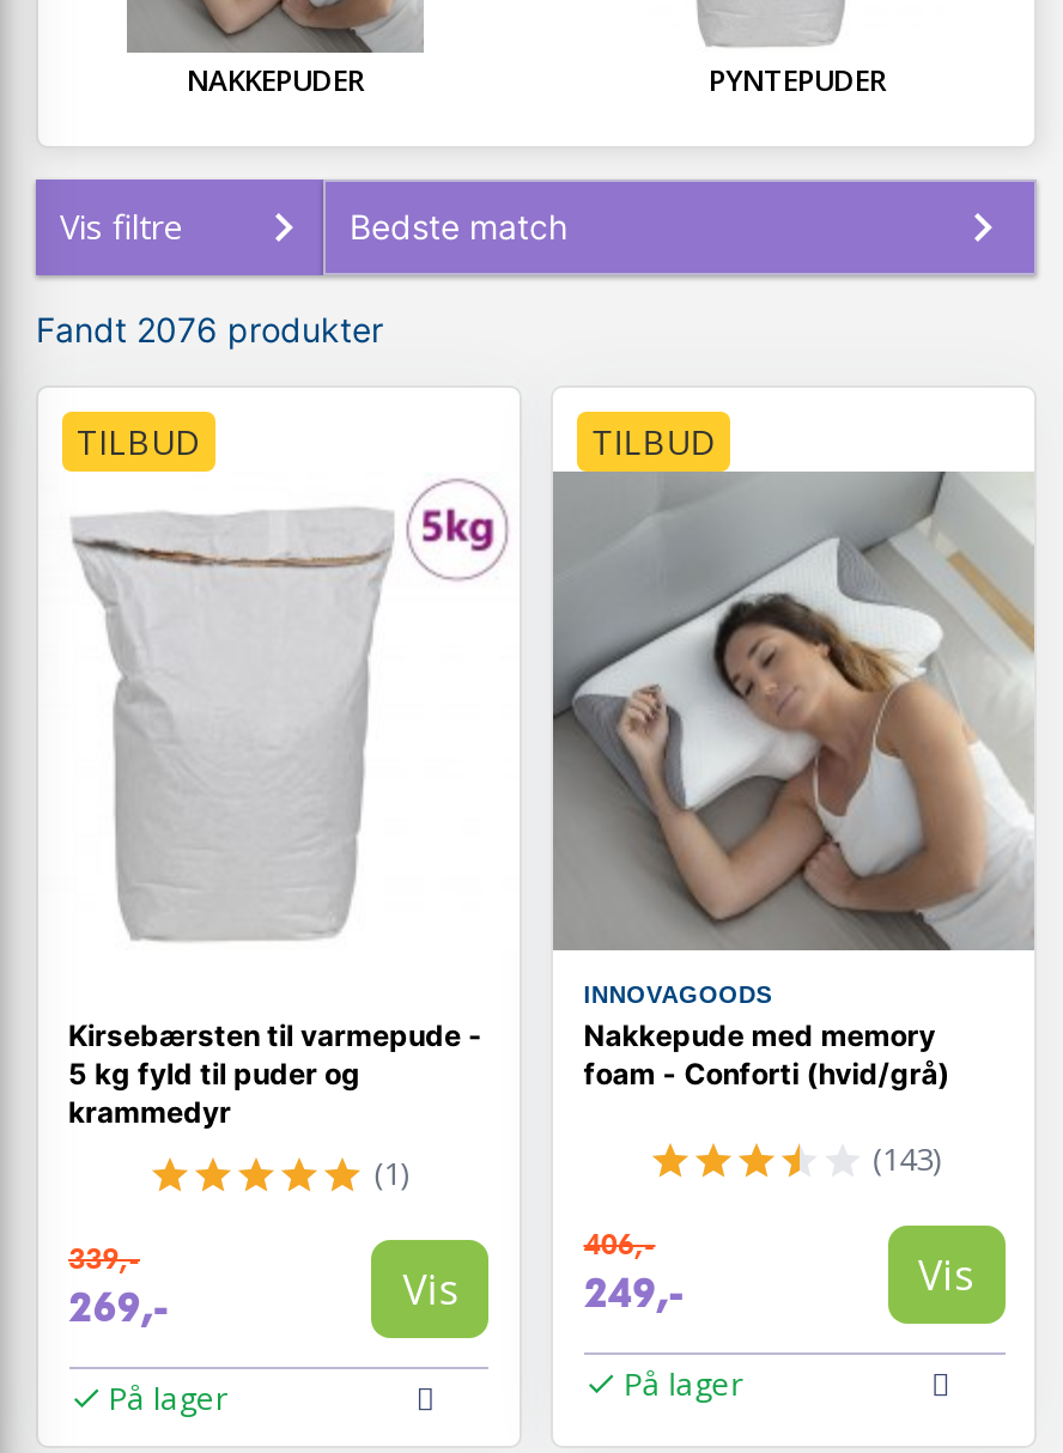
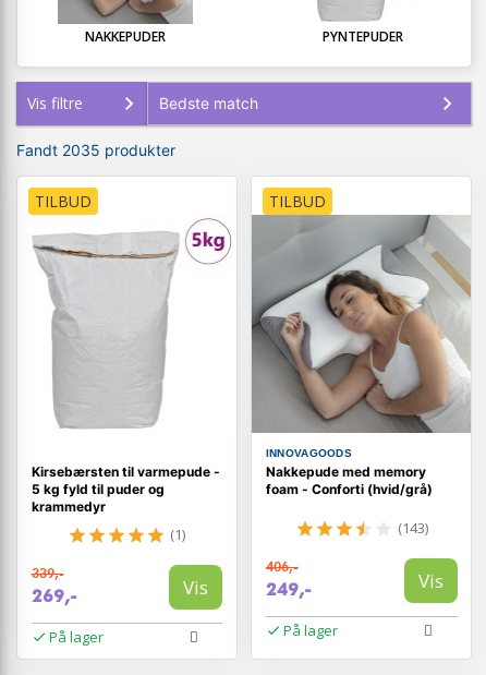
[36,309,383,350] Fandt 2076 produkter -> [16,141,175,159] Fandt 2035 produkter

